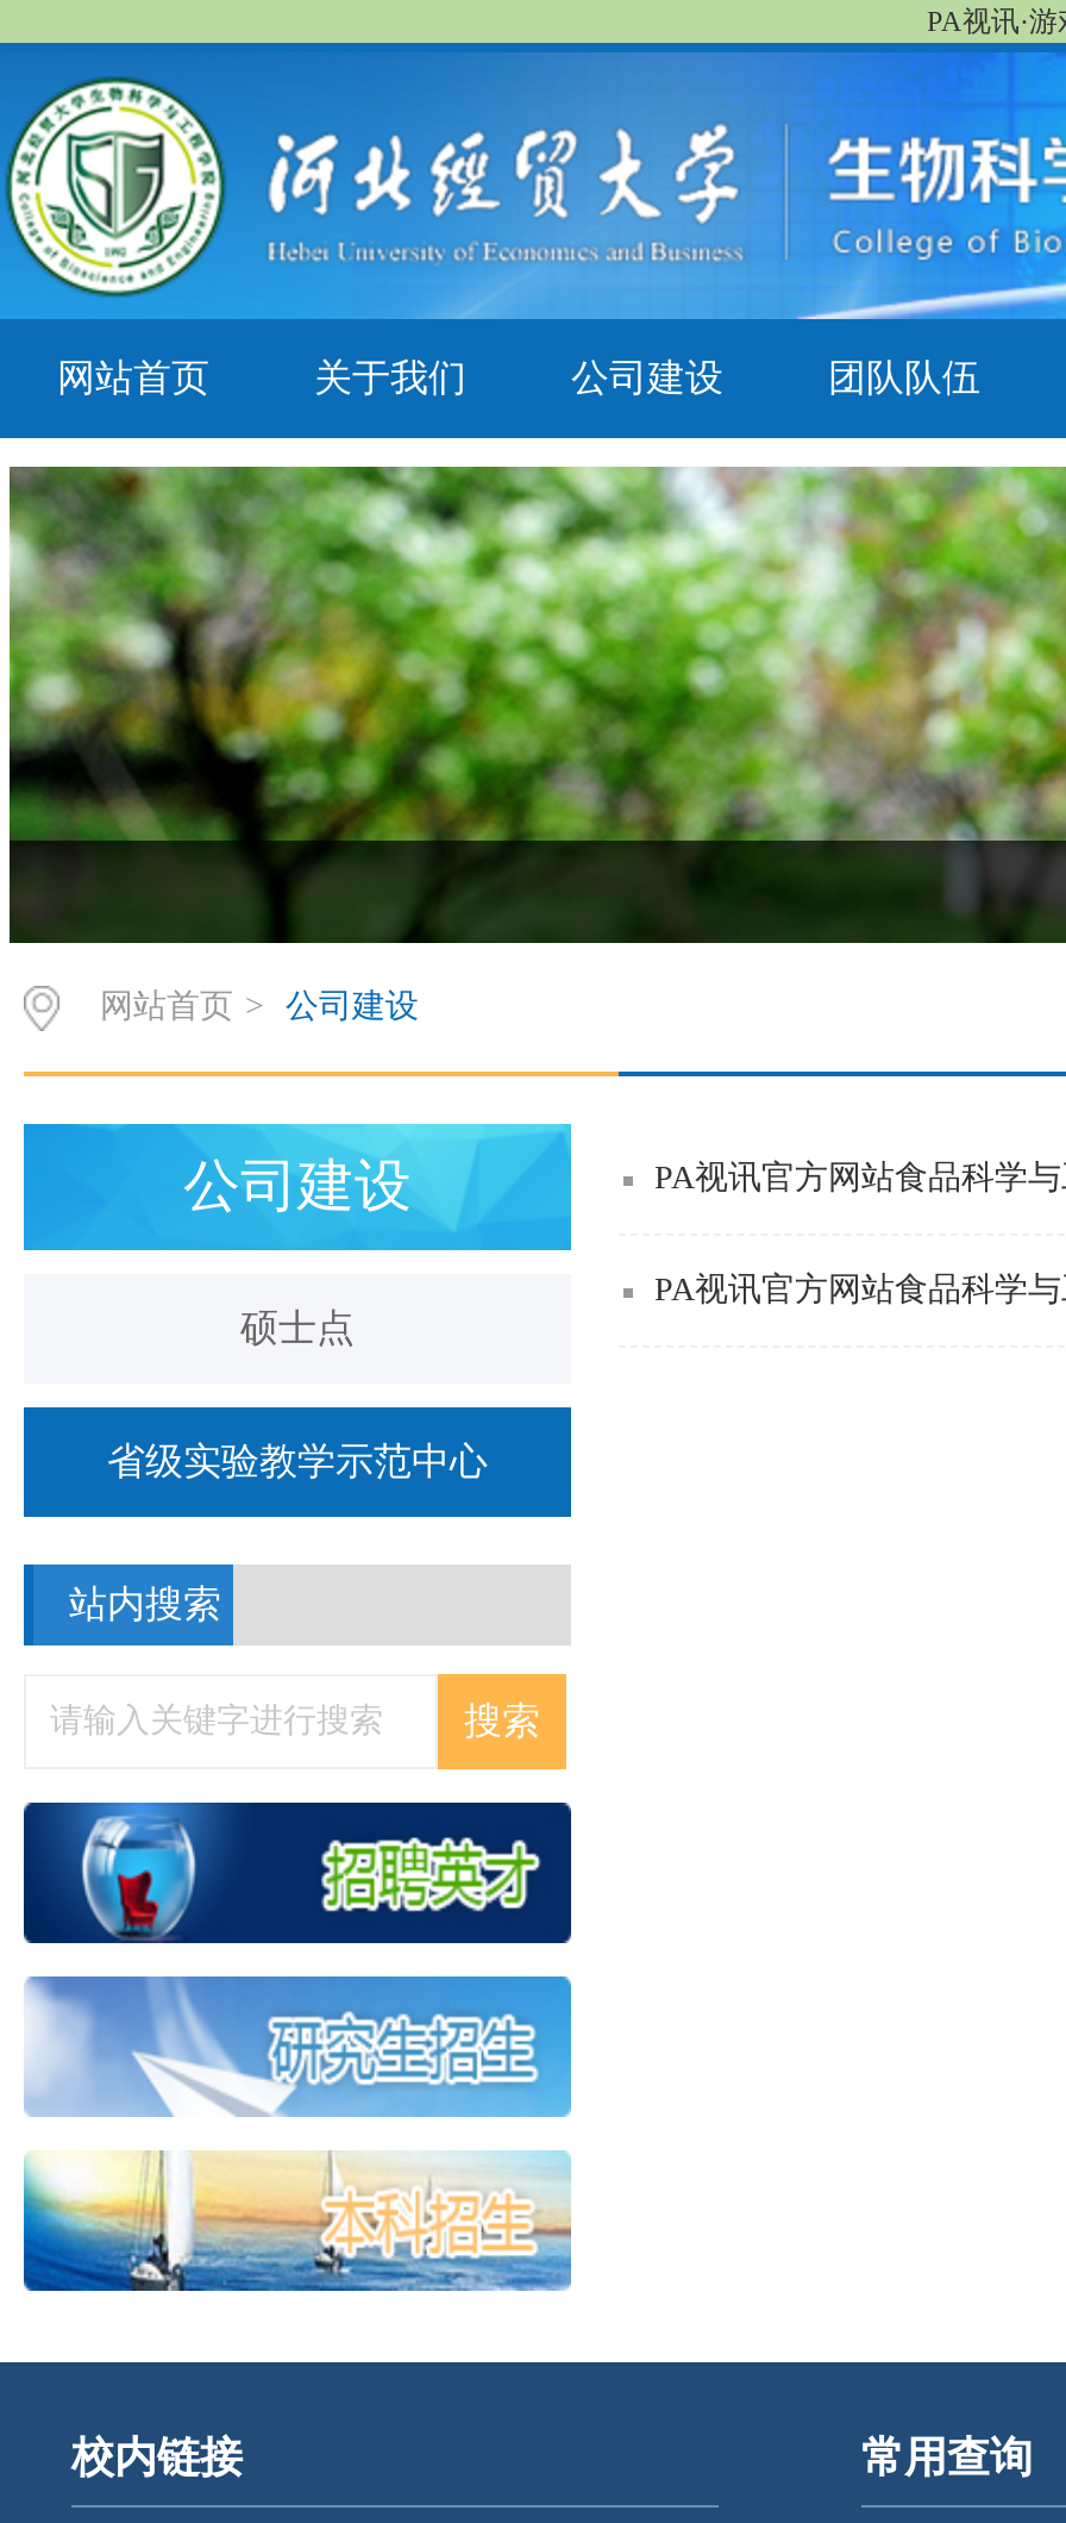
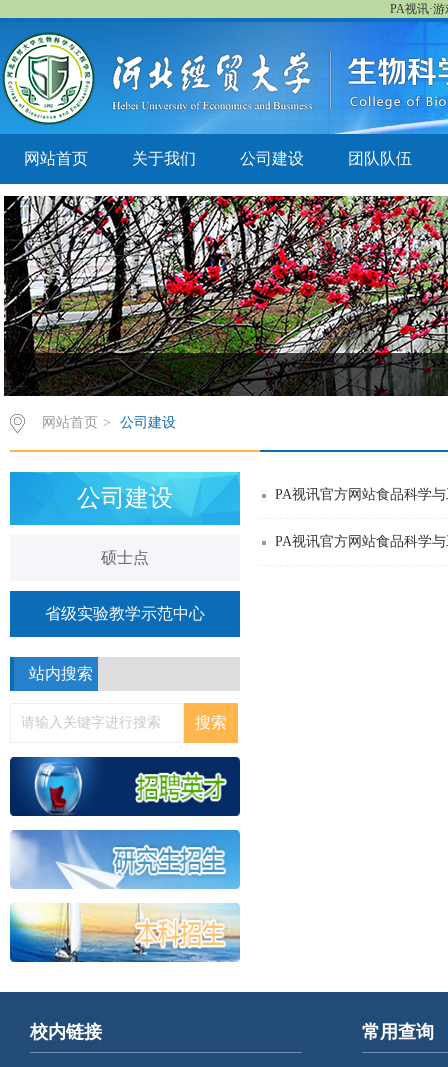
[7,464,1059,943] [image] -> [3,195,445,396] [image]

